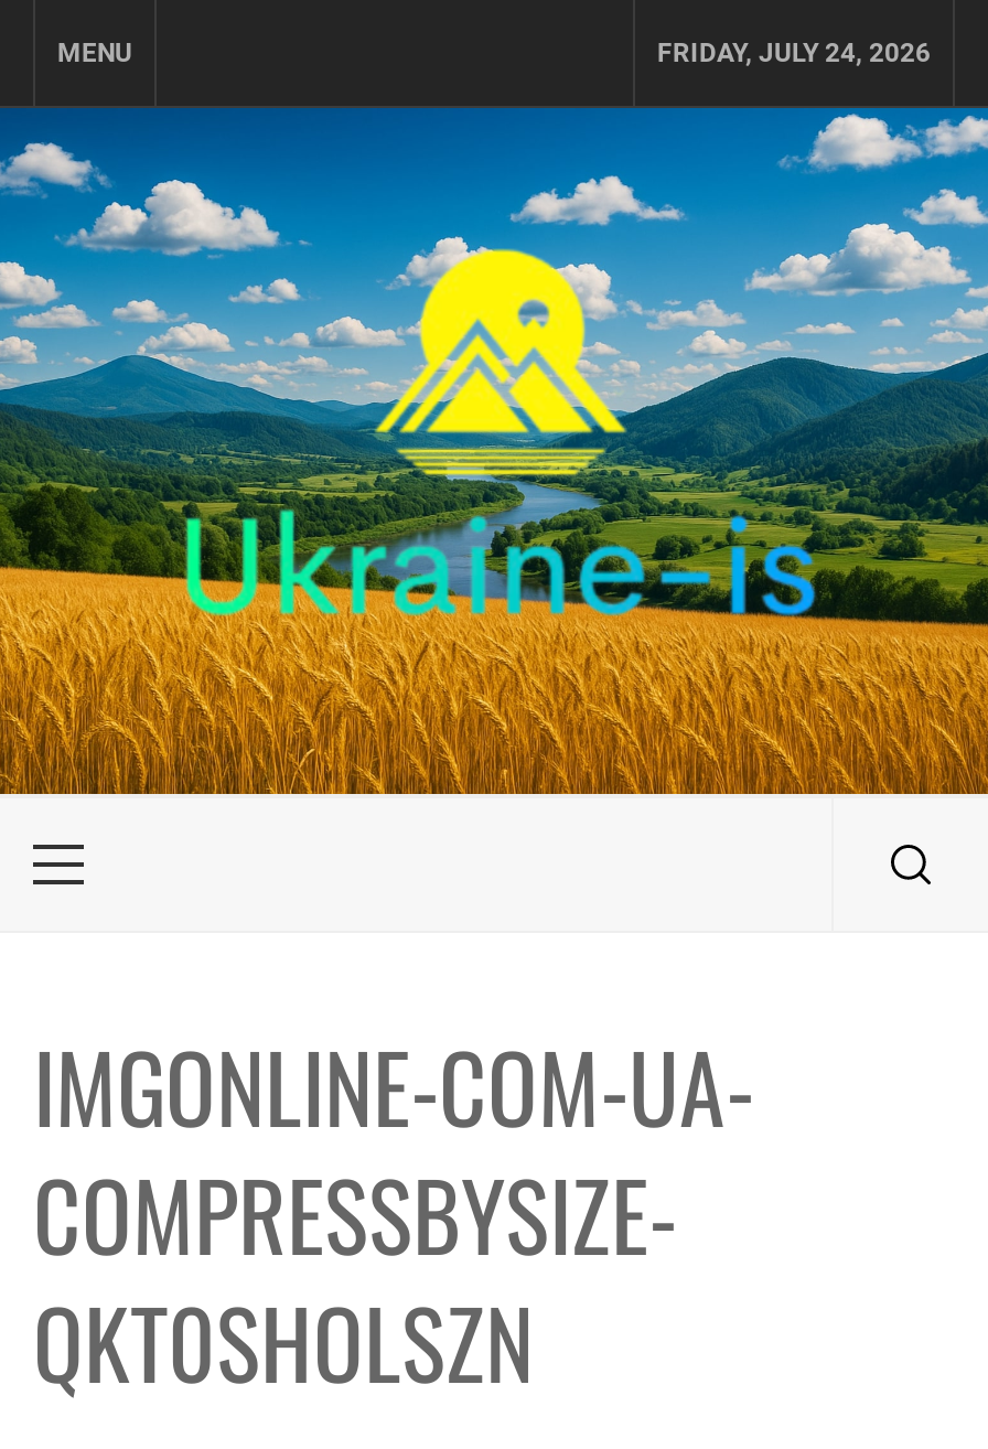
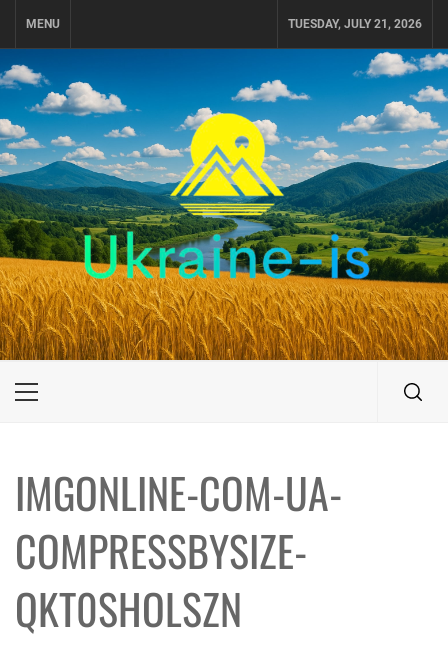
[657,37,931,68] FRIDAY, JULY 24, 2026 -> [288,17,422,31] TUESDAY, JULY 21, 2026

